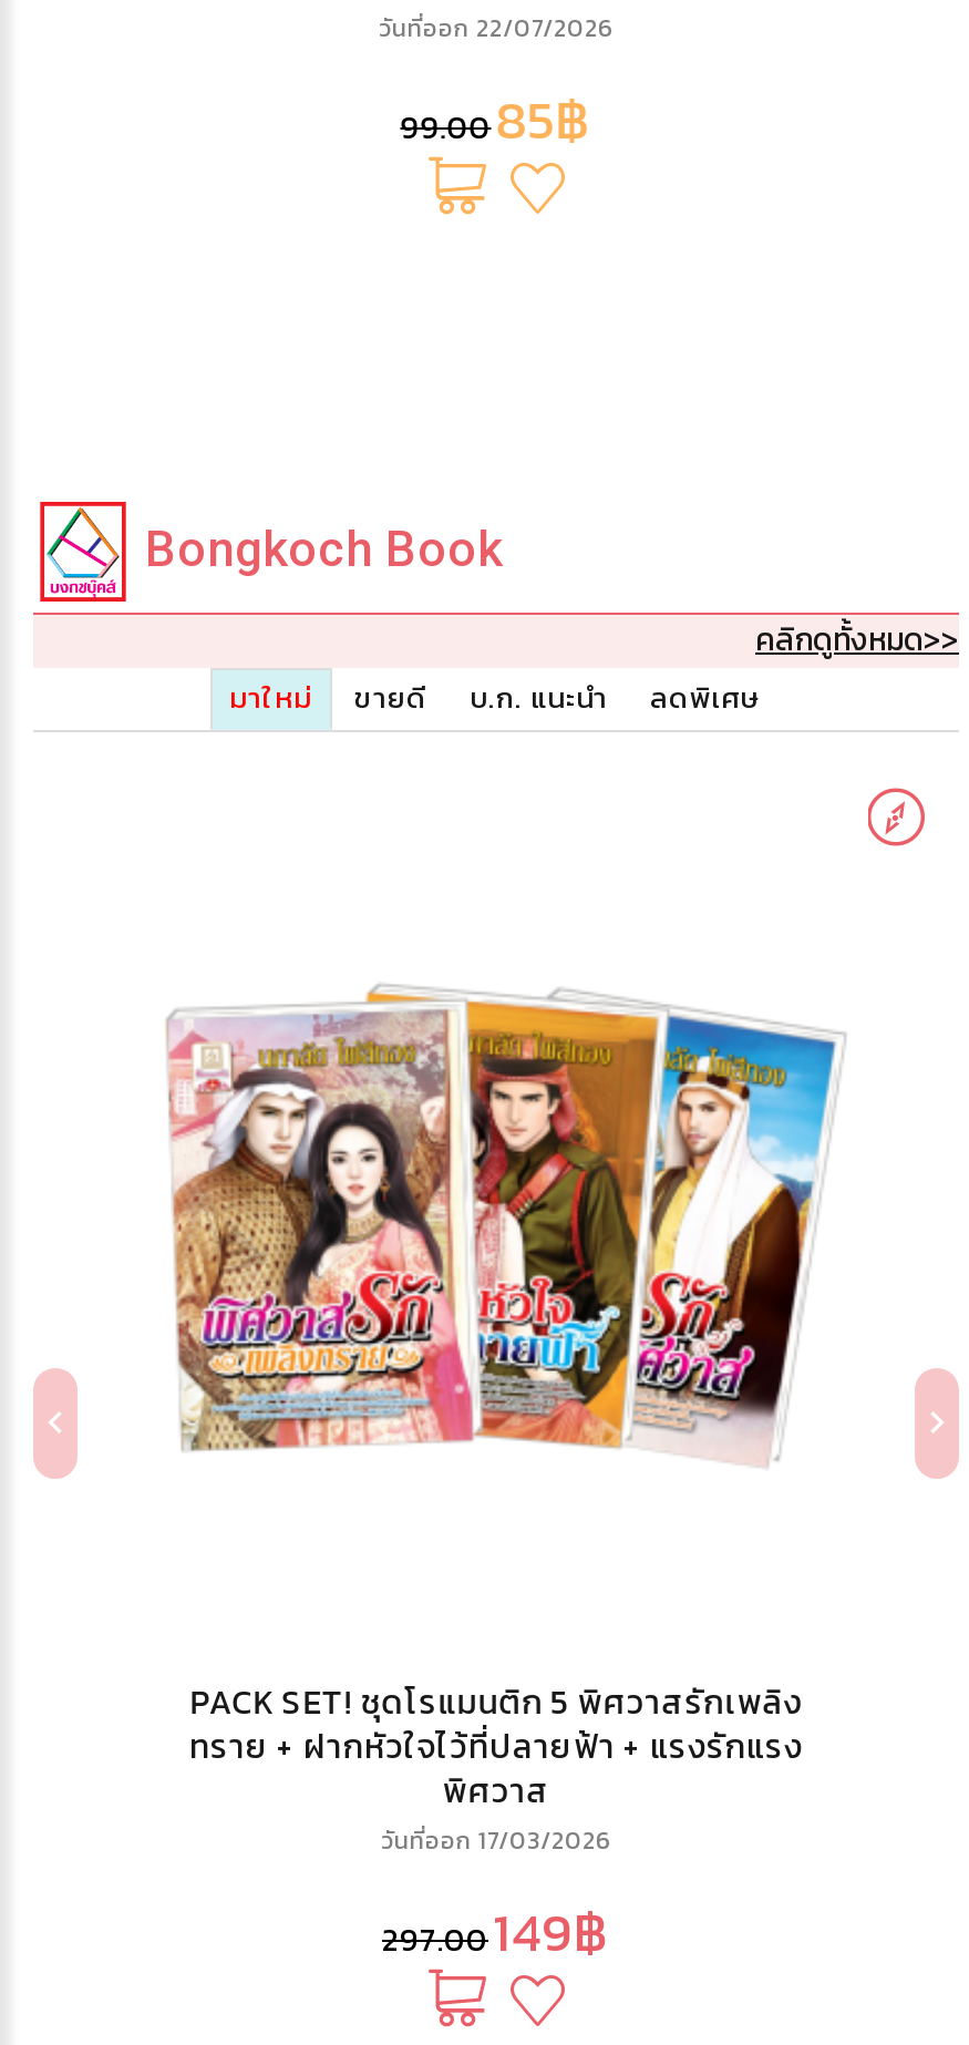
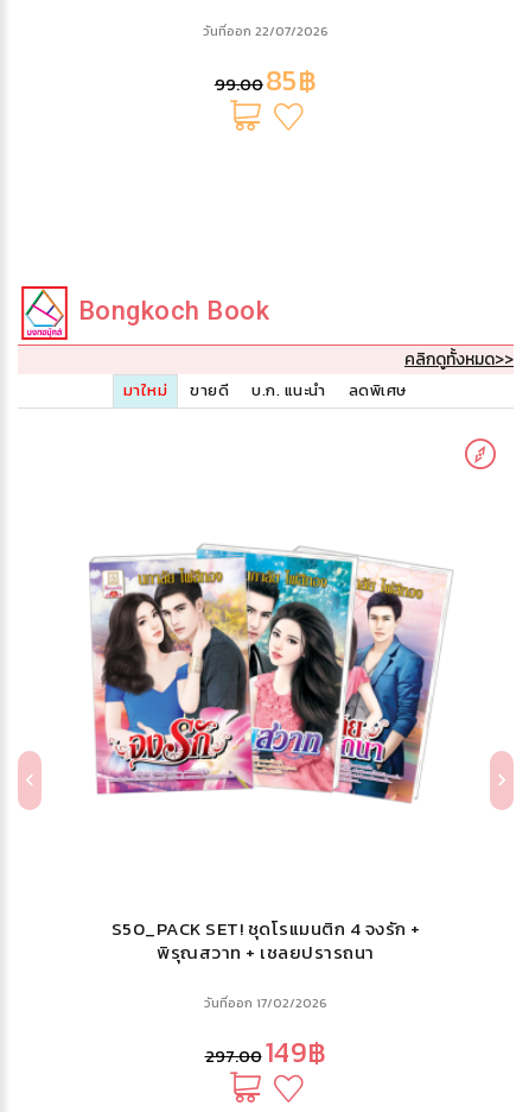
[168,990,837,1465] [image] -> [89,549,447,803] [image]
[189,1676,803,1857] PACK SET! ชุดโรแมนติก 5 พิศวาสรักเพลิง | ทราย + ฝากหัวใจไว้ที่ปลายฟ้า + แรงรักแรง | พิศวาส | วันที่ออก 17/03/2026 -> [111,915,420,1013] S50_PACK SET! ชุดโรแมนติก 4 จงรัก + | พิรุณสวาท + เชลยปรารถนา | วันที่ออก 17/02/2026

